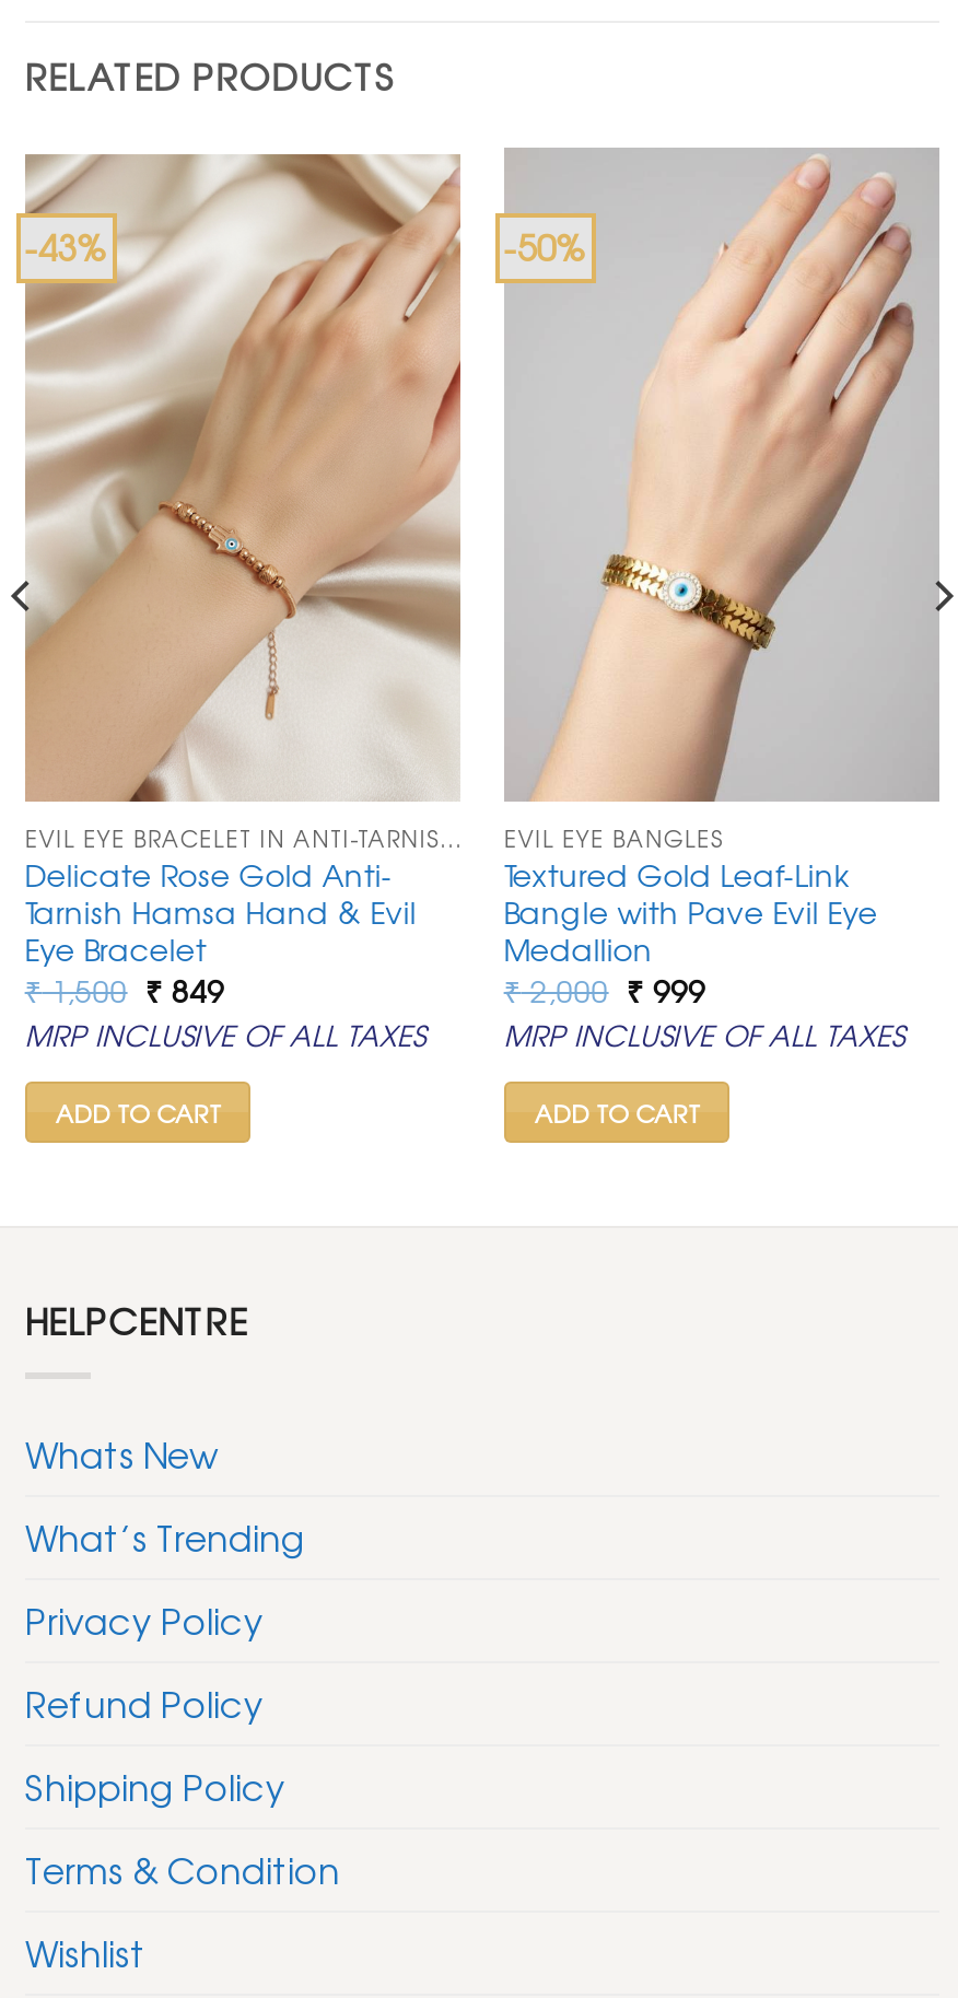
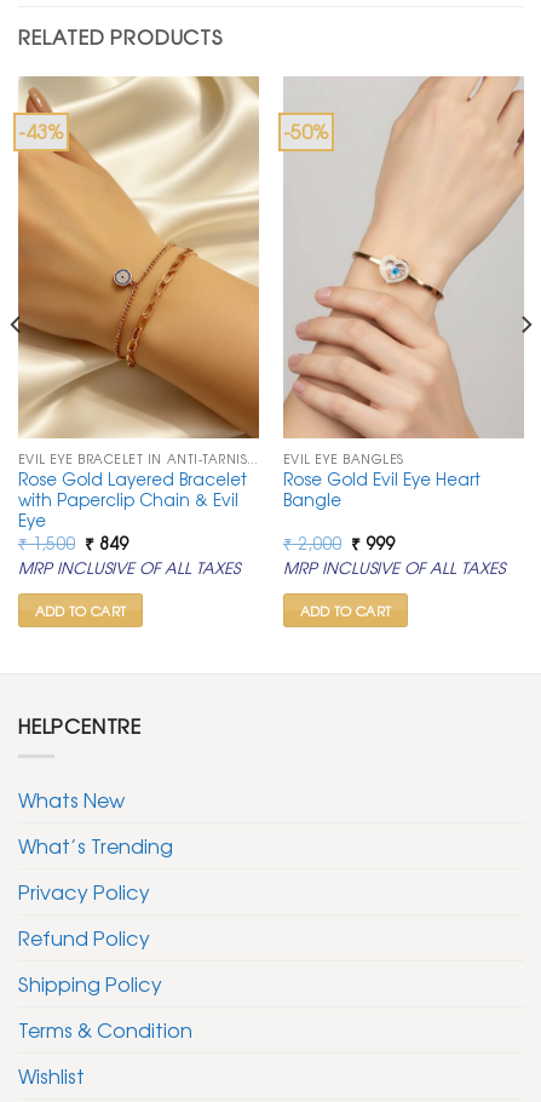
[23,148,463,971] [image] | Delicate Rose Gold Anti- | Tarnish Hamsa Hand & Evil | Eye Bracelet -> [17,75,260,532] [image] | Rose Gold Layered Bracelet | with Paperclip Chain & Evil | Eye
[504,148,939,971] [image] | Textured Gold Leaf-Link | Bangle with Pave Evil Eye | Medallion -> [283,76,524,512] [image] | Rose Gold Evil Eye Heart | Bangle

